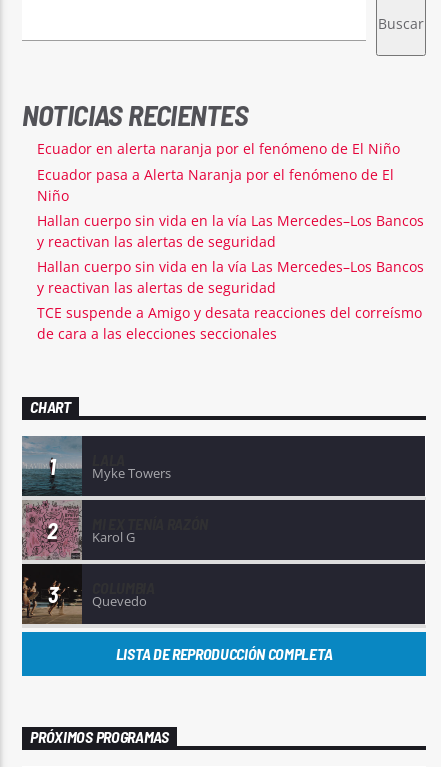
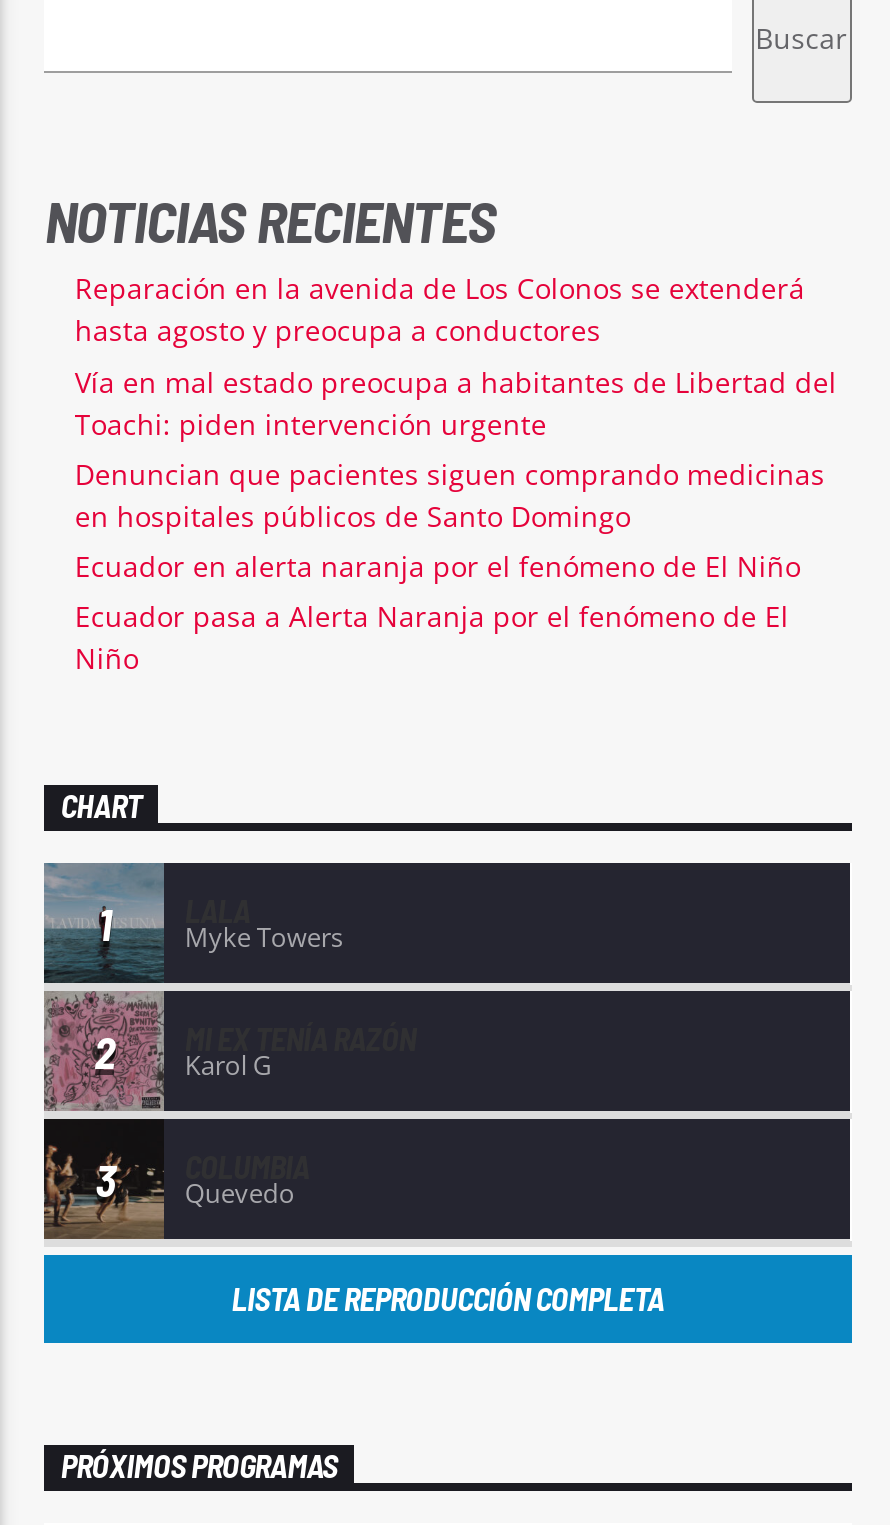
none -> [75,270,837,535] Reparación en la avenida de Los Colonos se extenderá | hasta agosto y preocupa a conductores | Vía en mal estado preocupa a habitantes de Libertad del | Toachi: piden intervención urgente | Denuncian que pacientes siguen comprando medicinas | en hospitales públicos de Santo Domingo
moved [37,139,400,205] -> [75,547,801,677]: Ecuador en alerta naranja por el fenómeno de El Niño | Ecuador pasa a Alerta Naranja por el fenómeno de El | Niño
[37,211,424,343] Hallan cuerpo sin vida en la vía Las Mercedes–Los Bancos | y reactivan las alertas de seguridad | Hallan cuerpo sin vida en la vía Las Mercedes–Los Bancos | y reactivan las alertas de seguridad | TCE suspende a Amigo y desata reacciones del correísmo | de cara a las elecciones seccionales -> none

